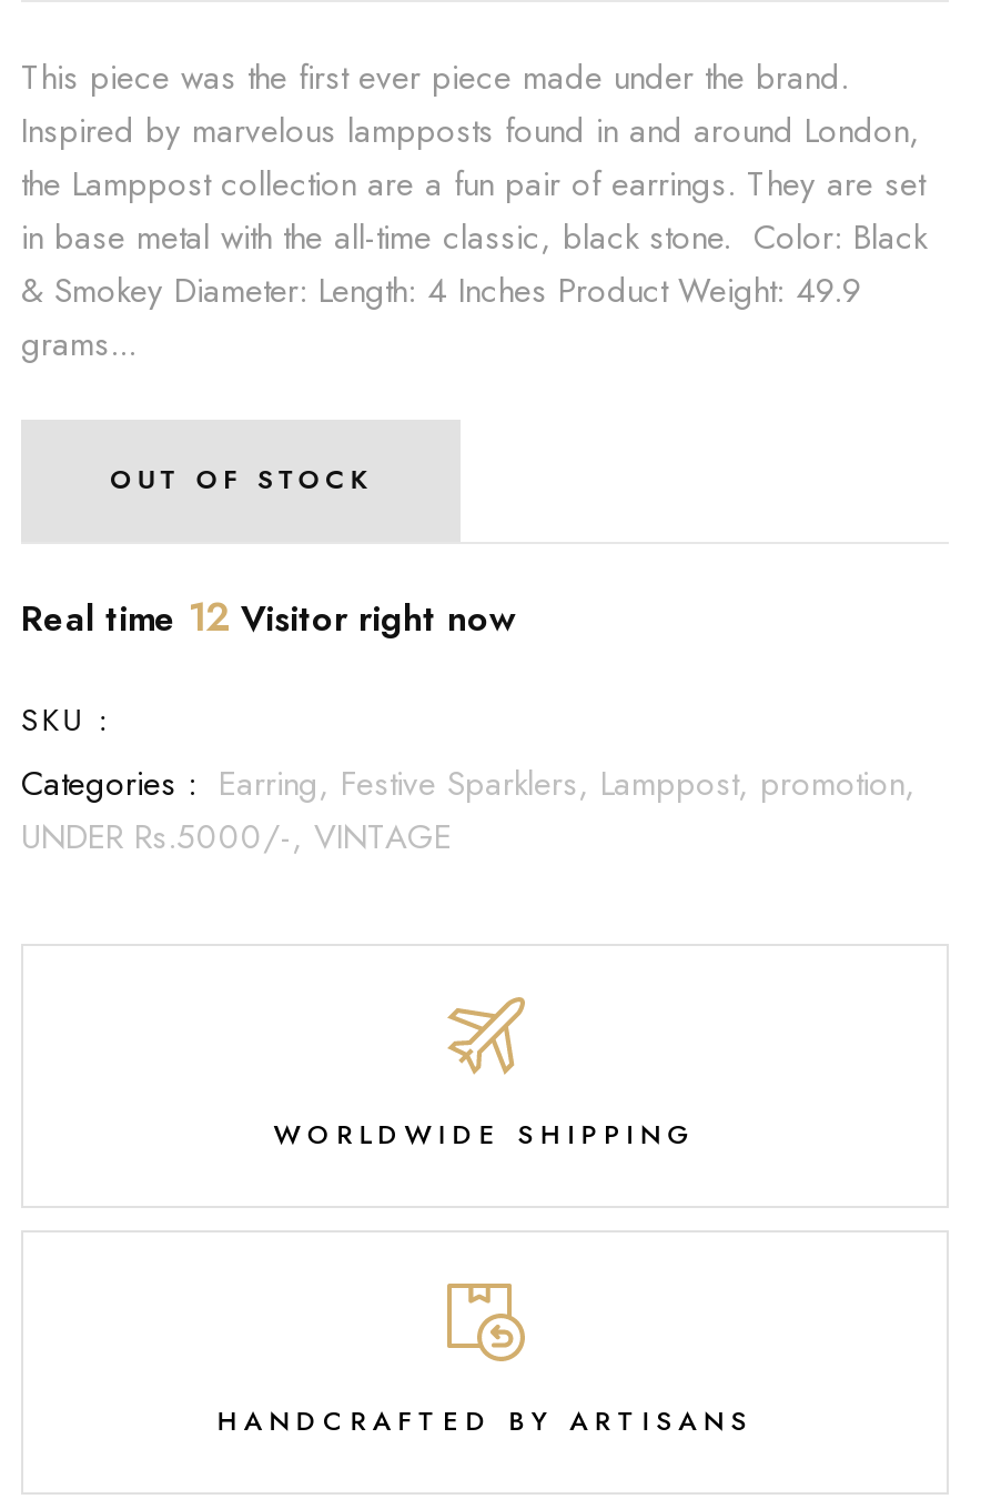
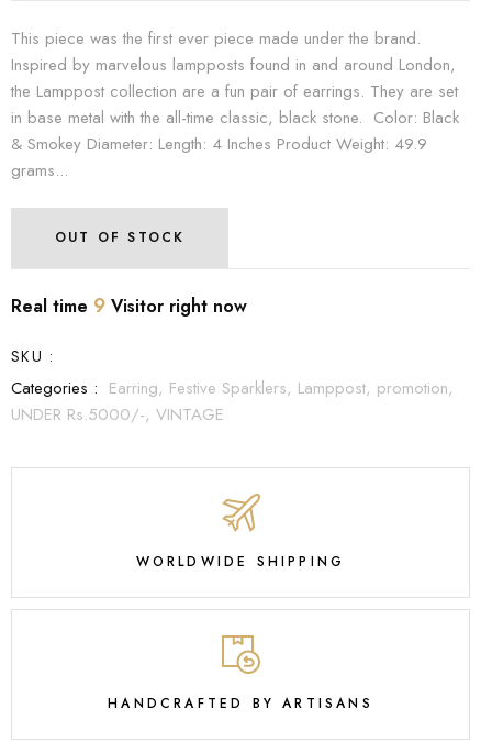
[21,589,516,647] Real time 12 Visitor right now -> [11,292,247,320] Real time 9 Visitor right now

